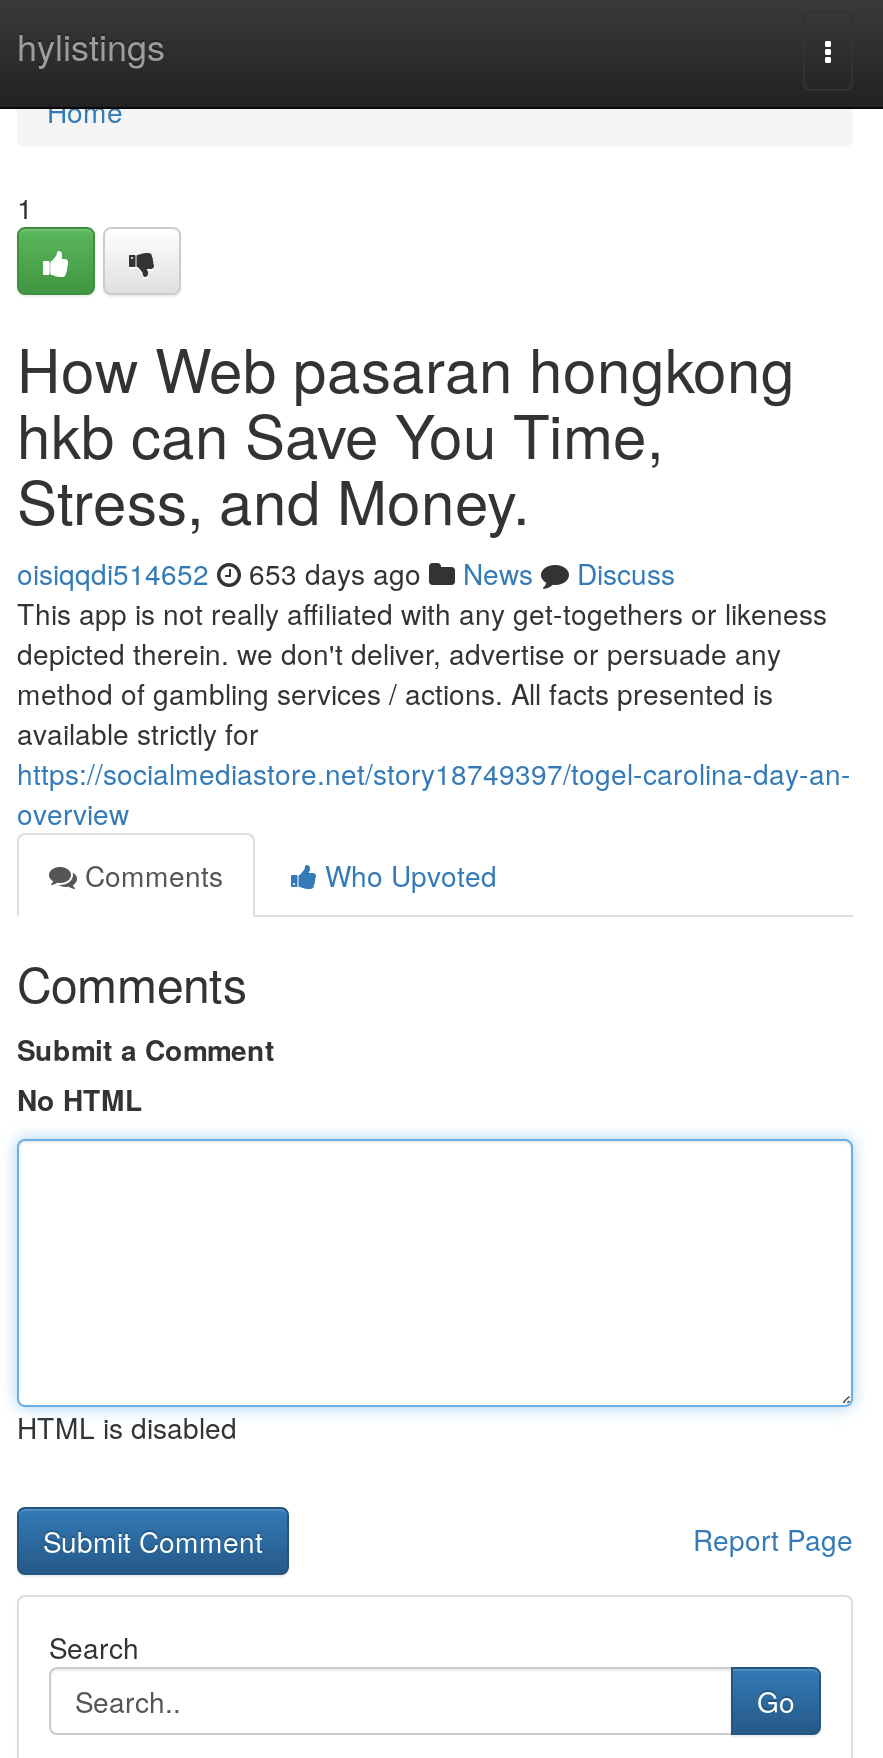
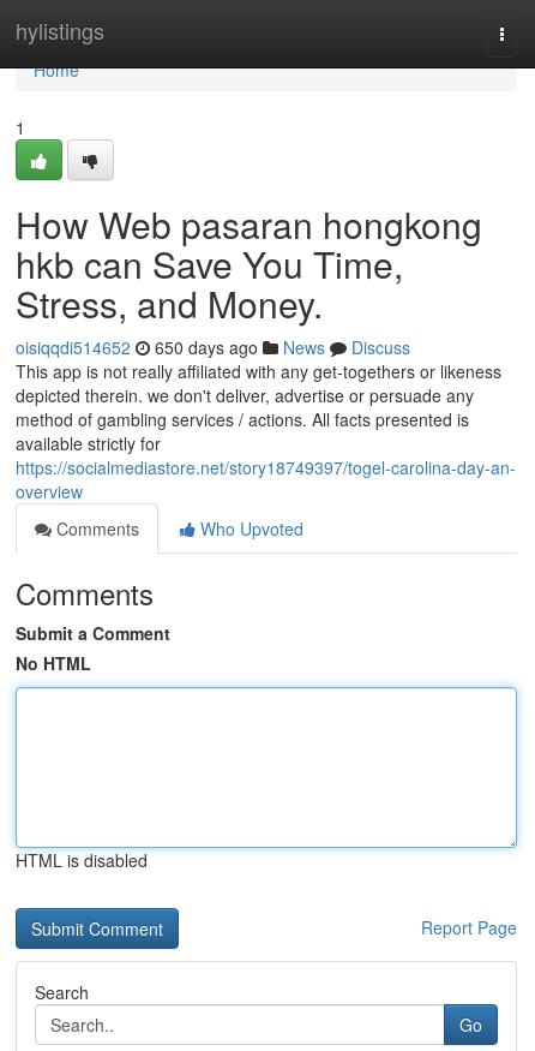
[17,553,675,593] oisiqqdi514652 653 days ago News Discuss -> [16,335,410,359] oisiqqdi514652 650 days ago News Discuss

